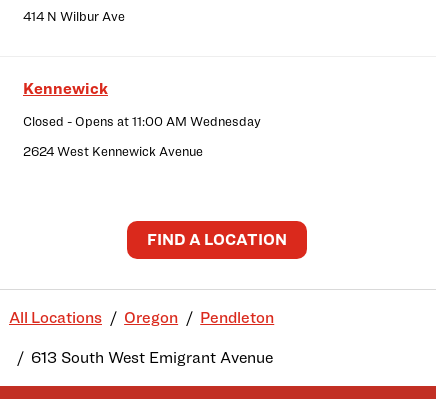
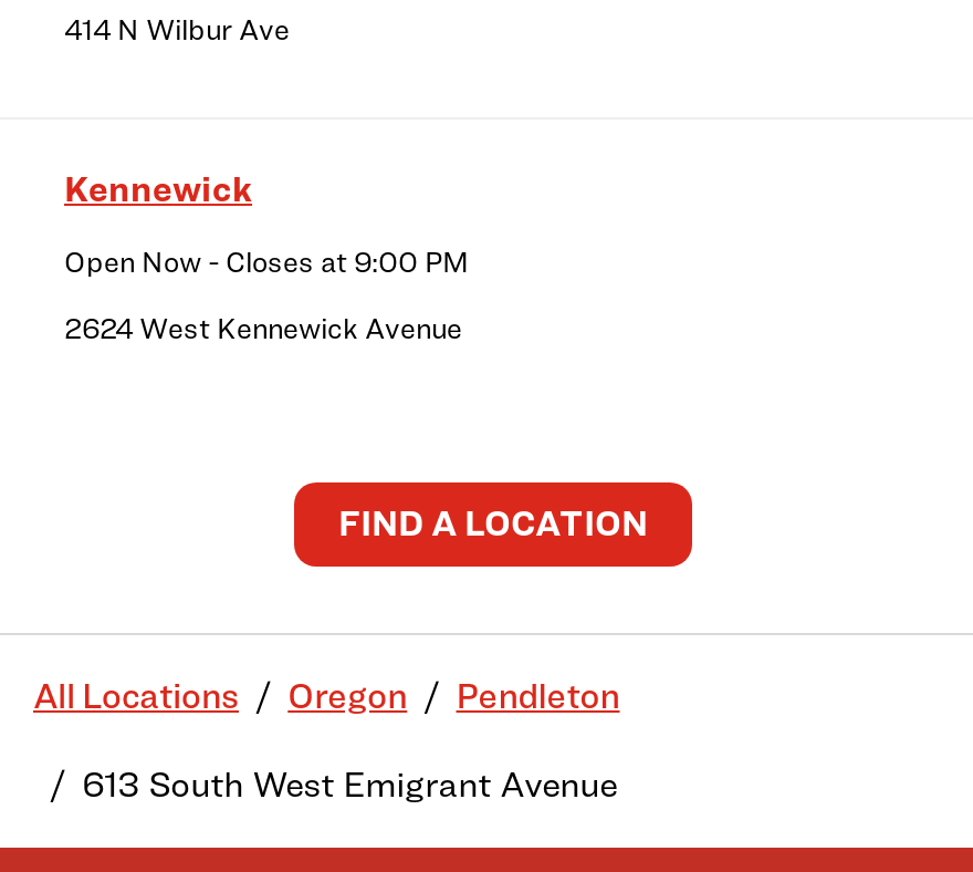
[23,113,261,129] Closed - Opens at 11:00 AM Wednesday -> [64,244,469,280] Open Now - Closes at 9:00 PM

